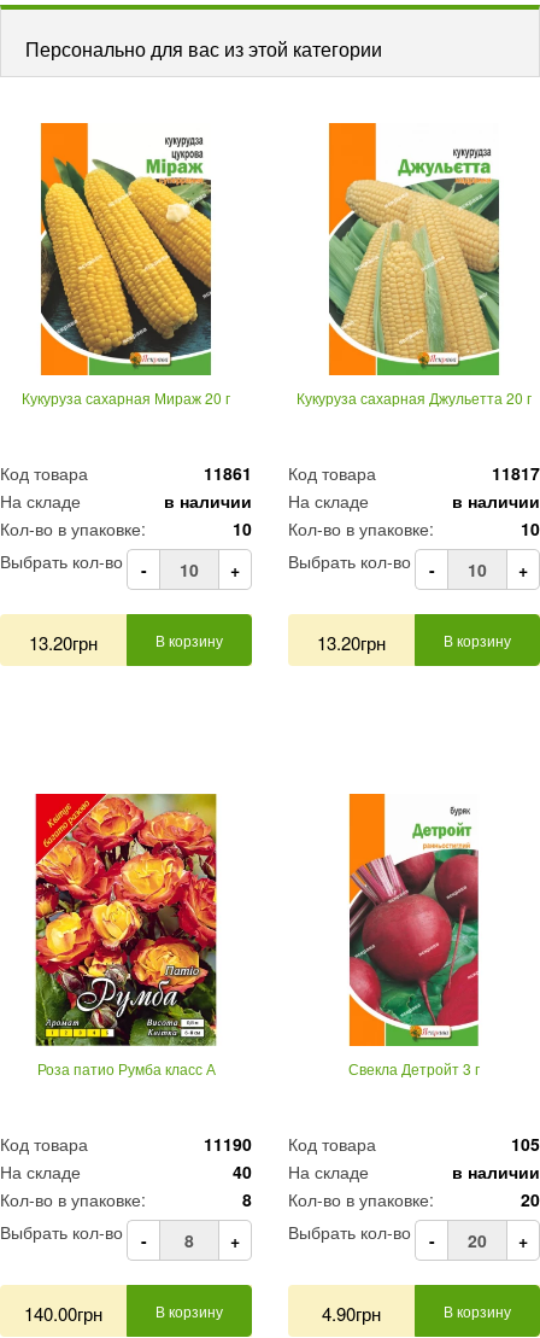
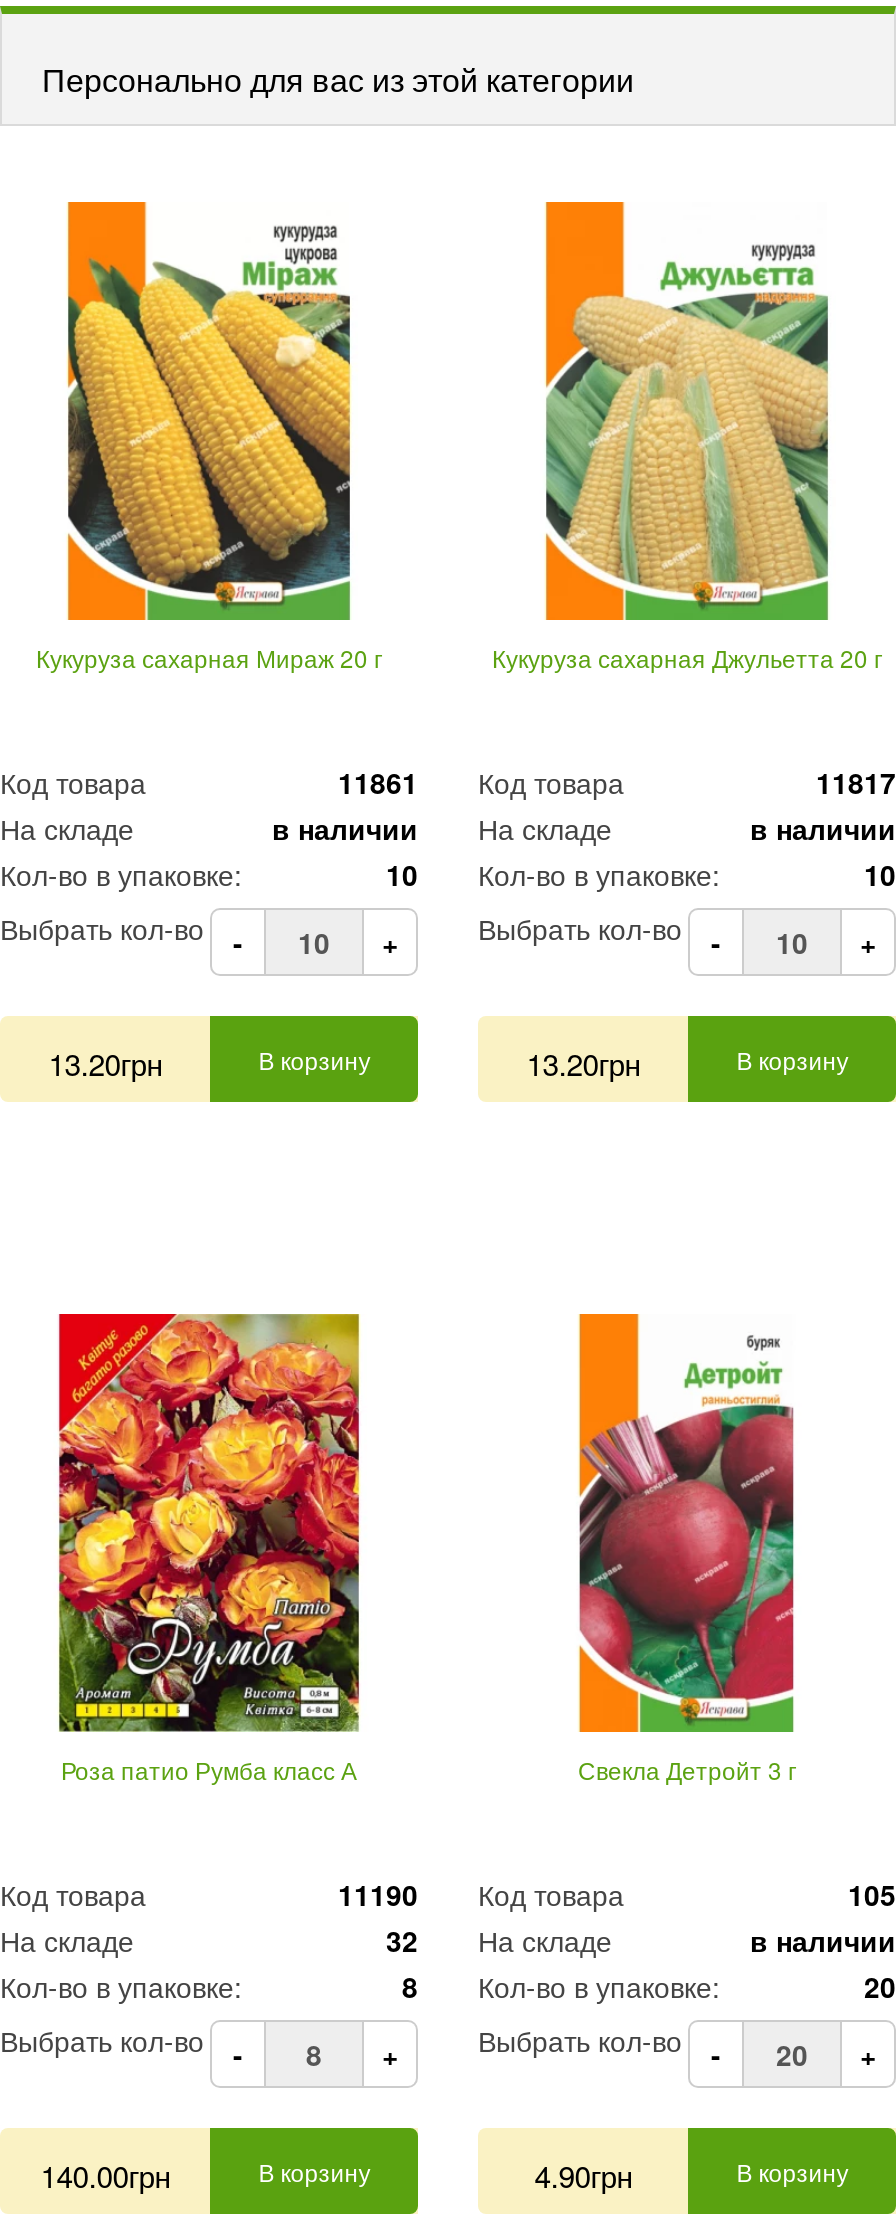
[233,1159,369,1184] 40 На складе -> [386,1920,612,1960] 32 На складе

